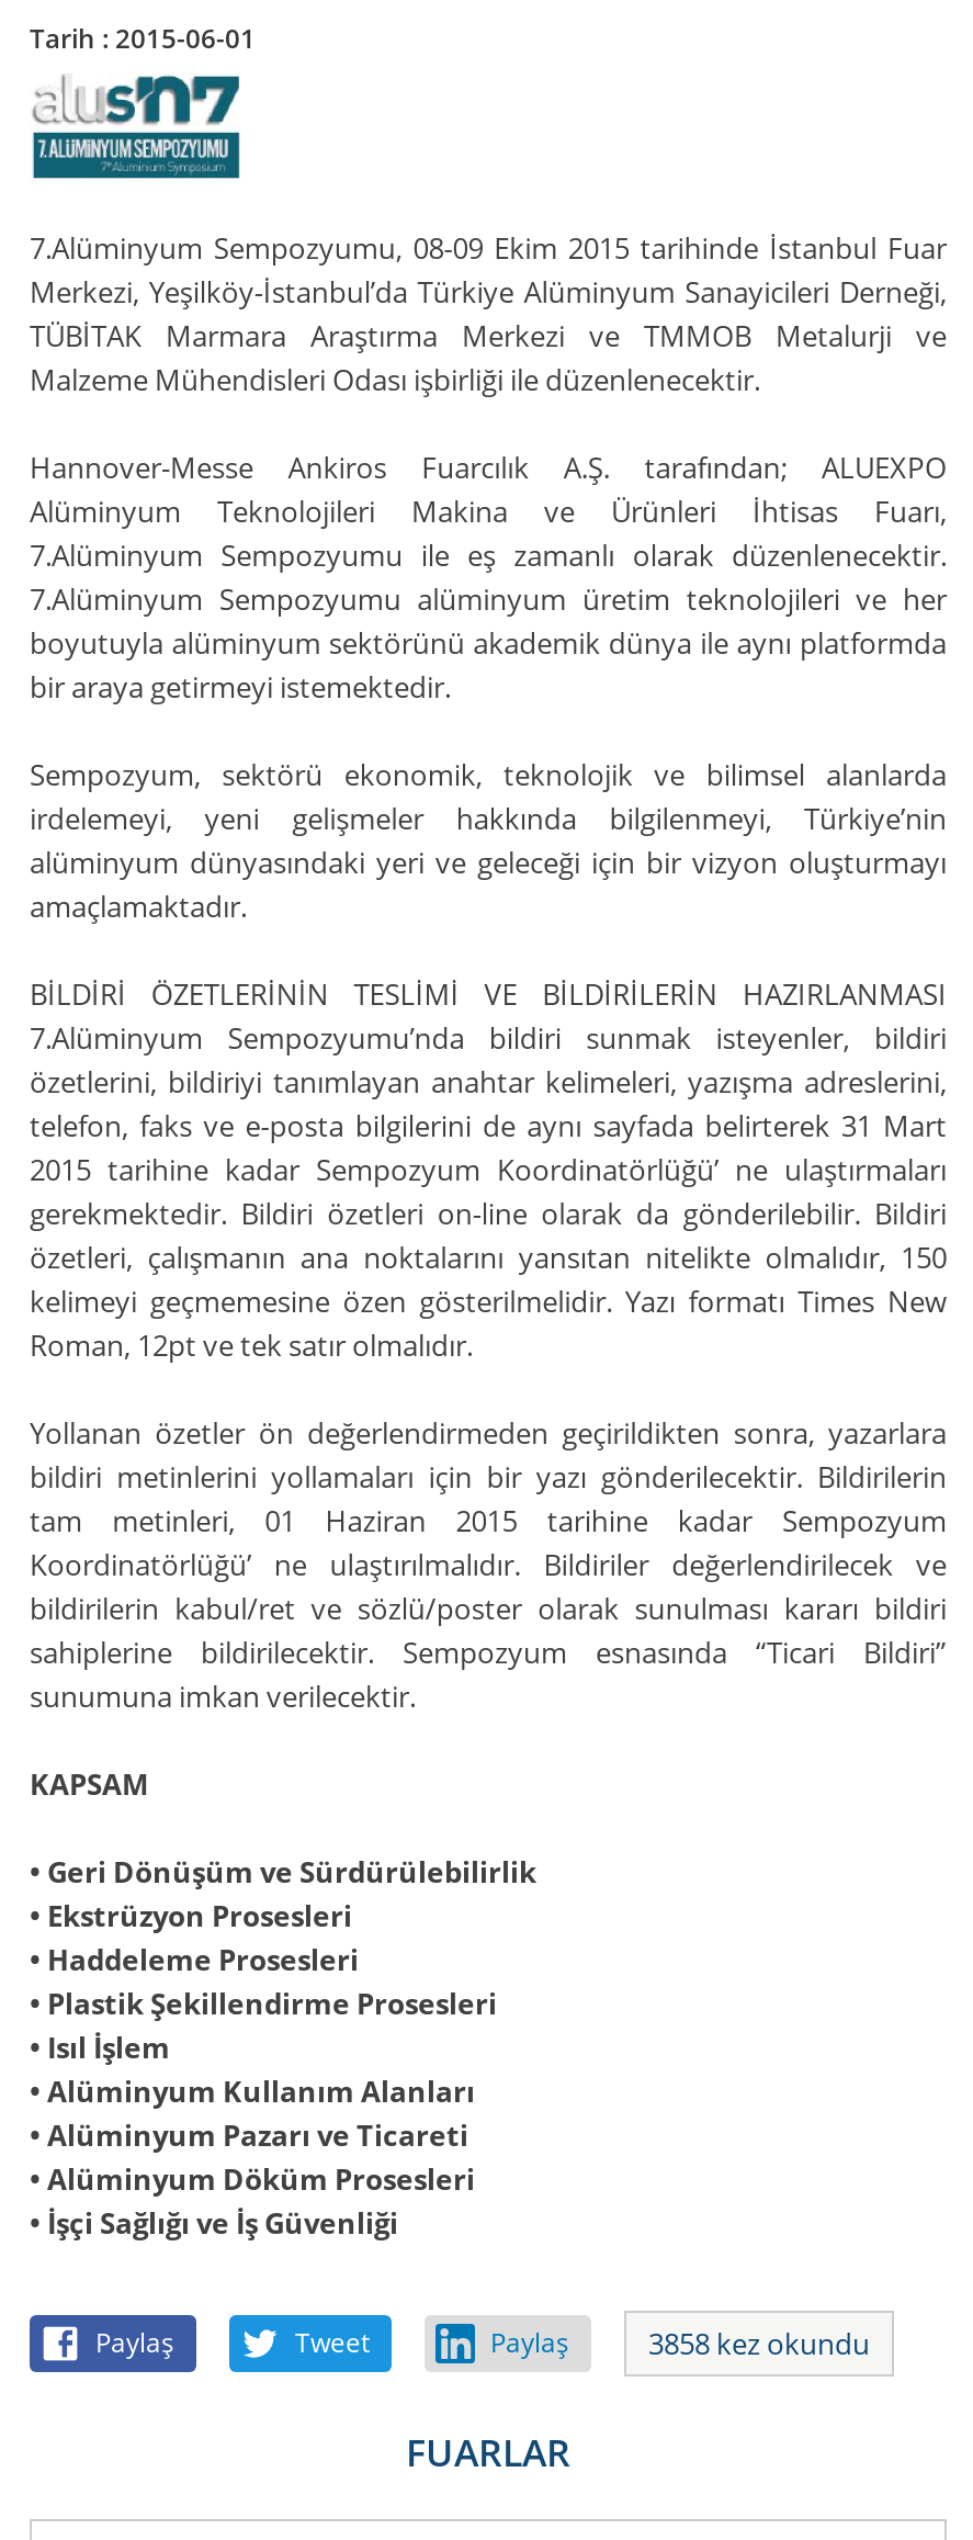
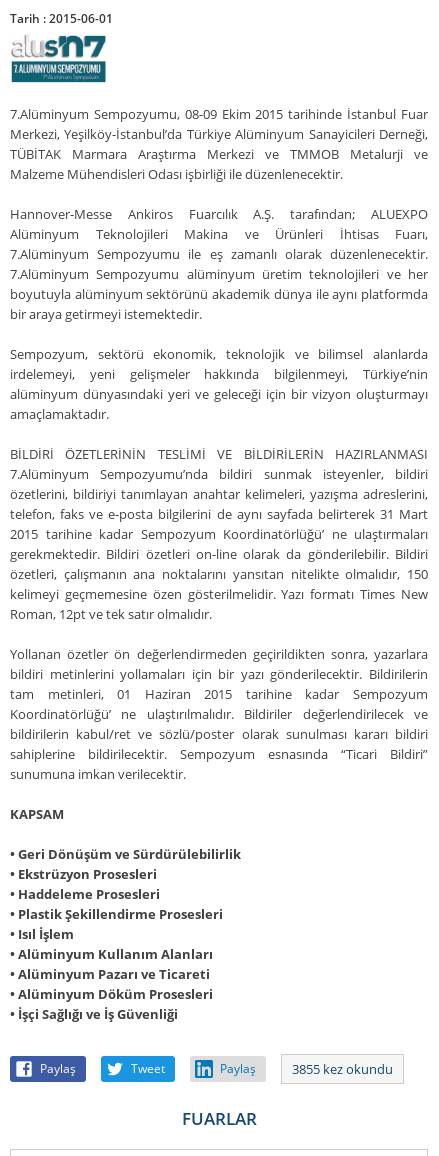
[648,2324,870,2363] 3858 kez okundu -> [292,1060,393,1078] 3855 kez okundu

